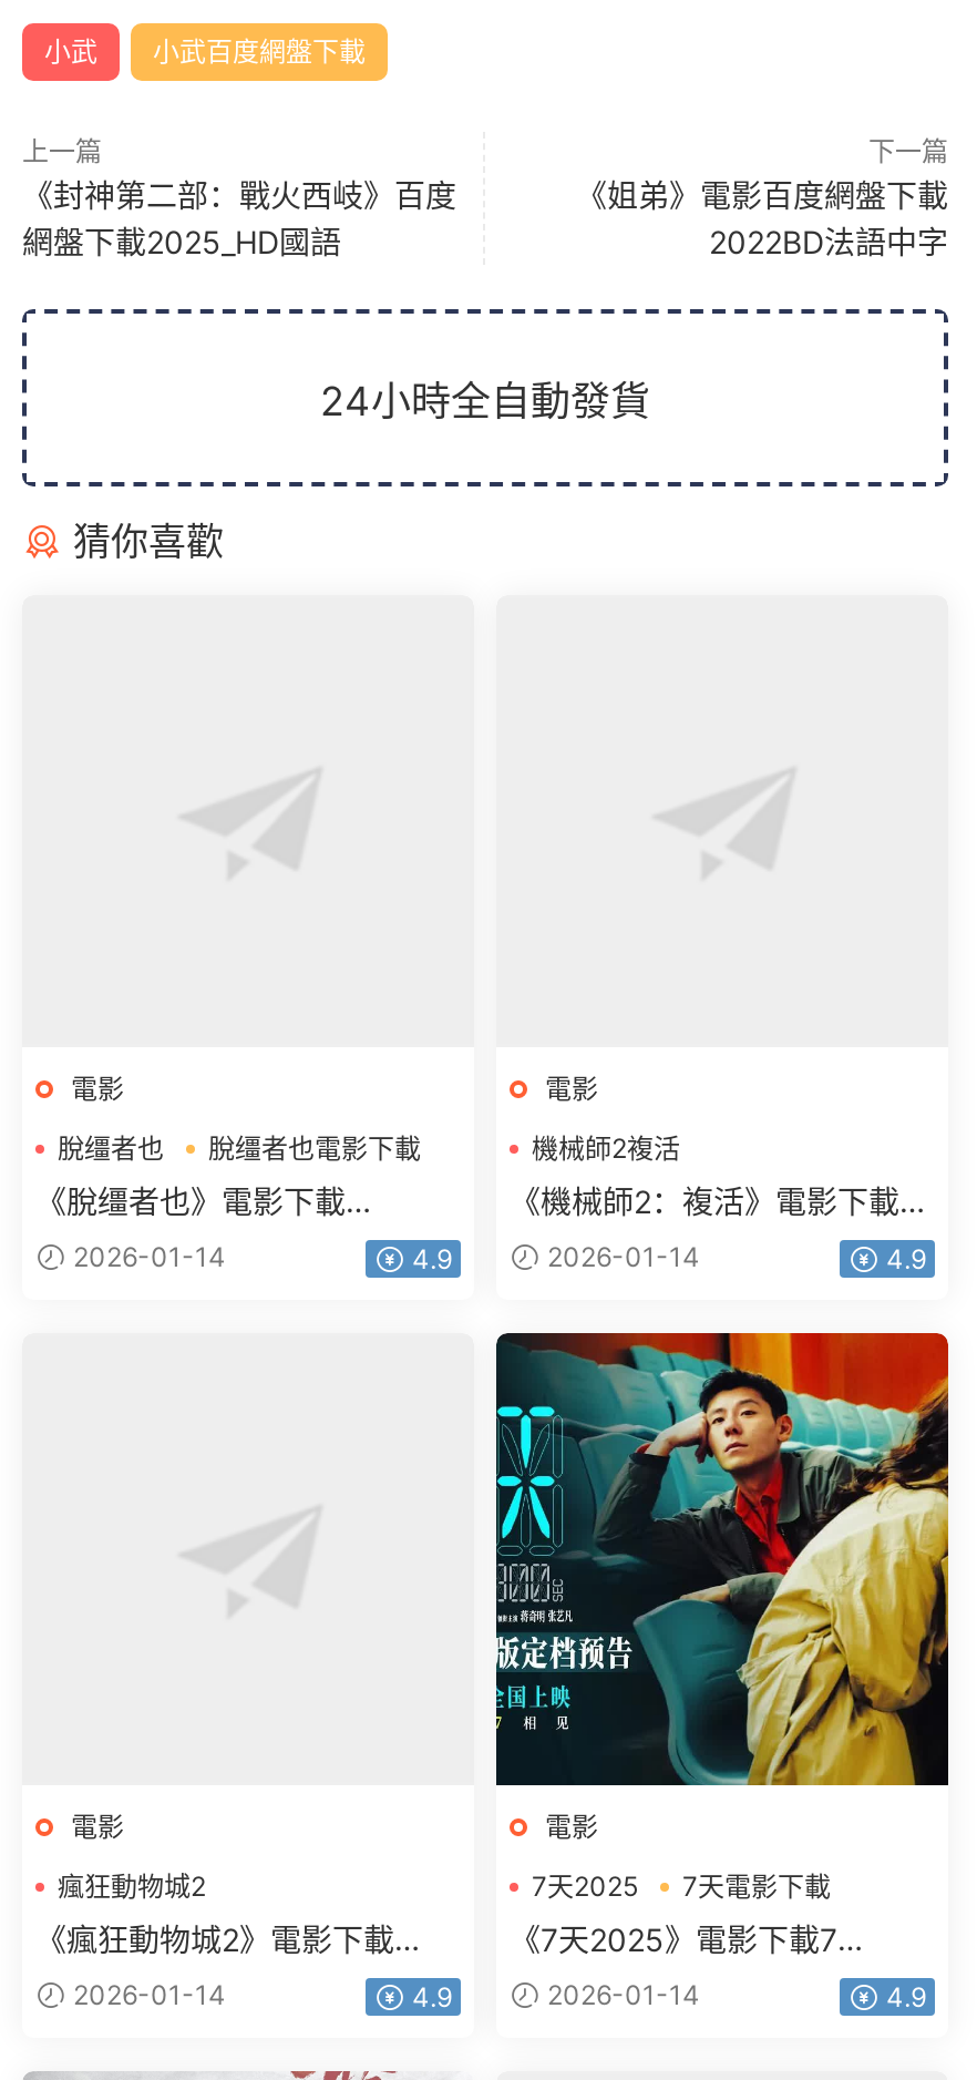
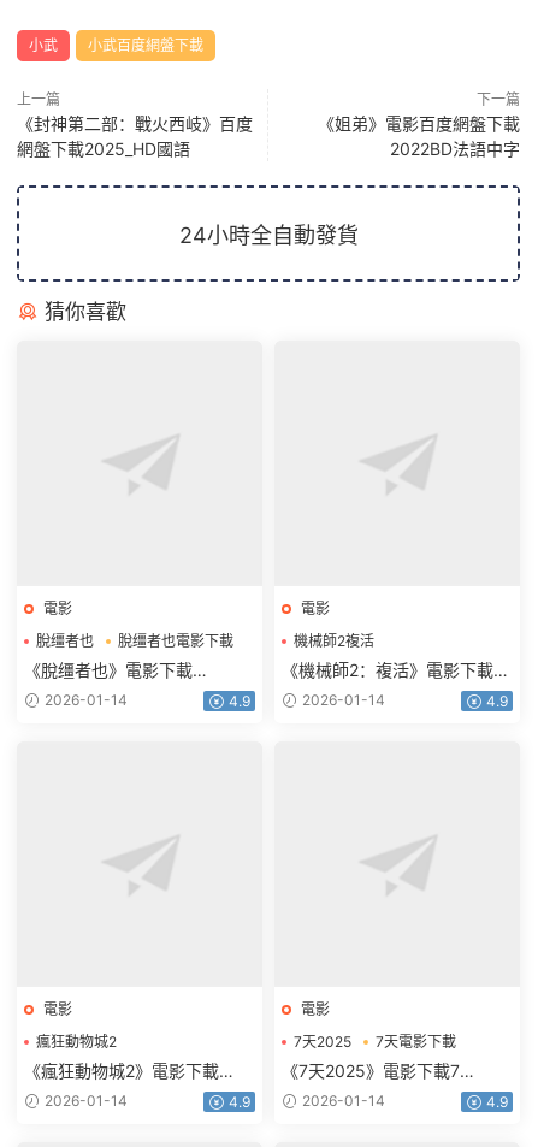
[494,1331,950,1787] [image] -> none

